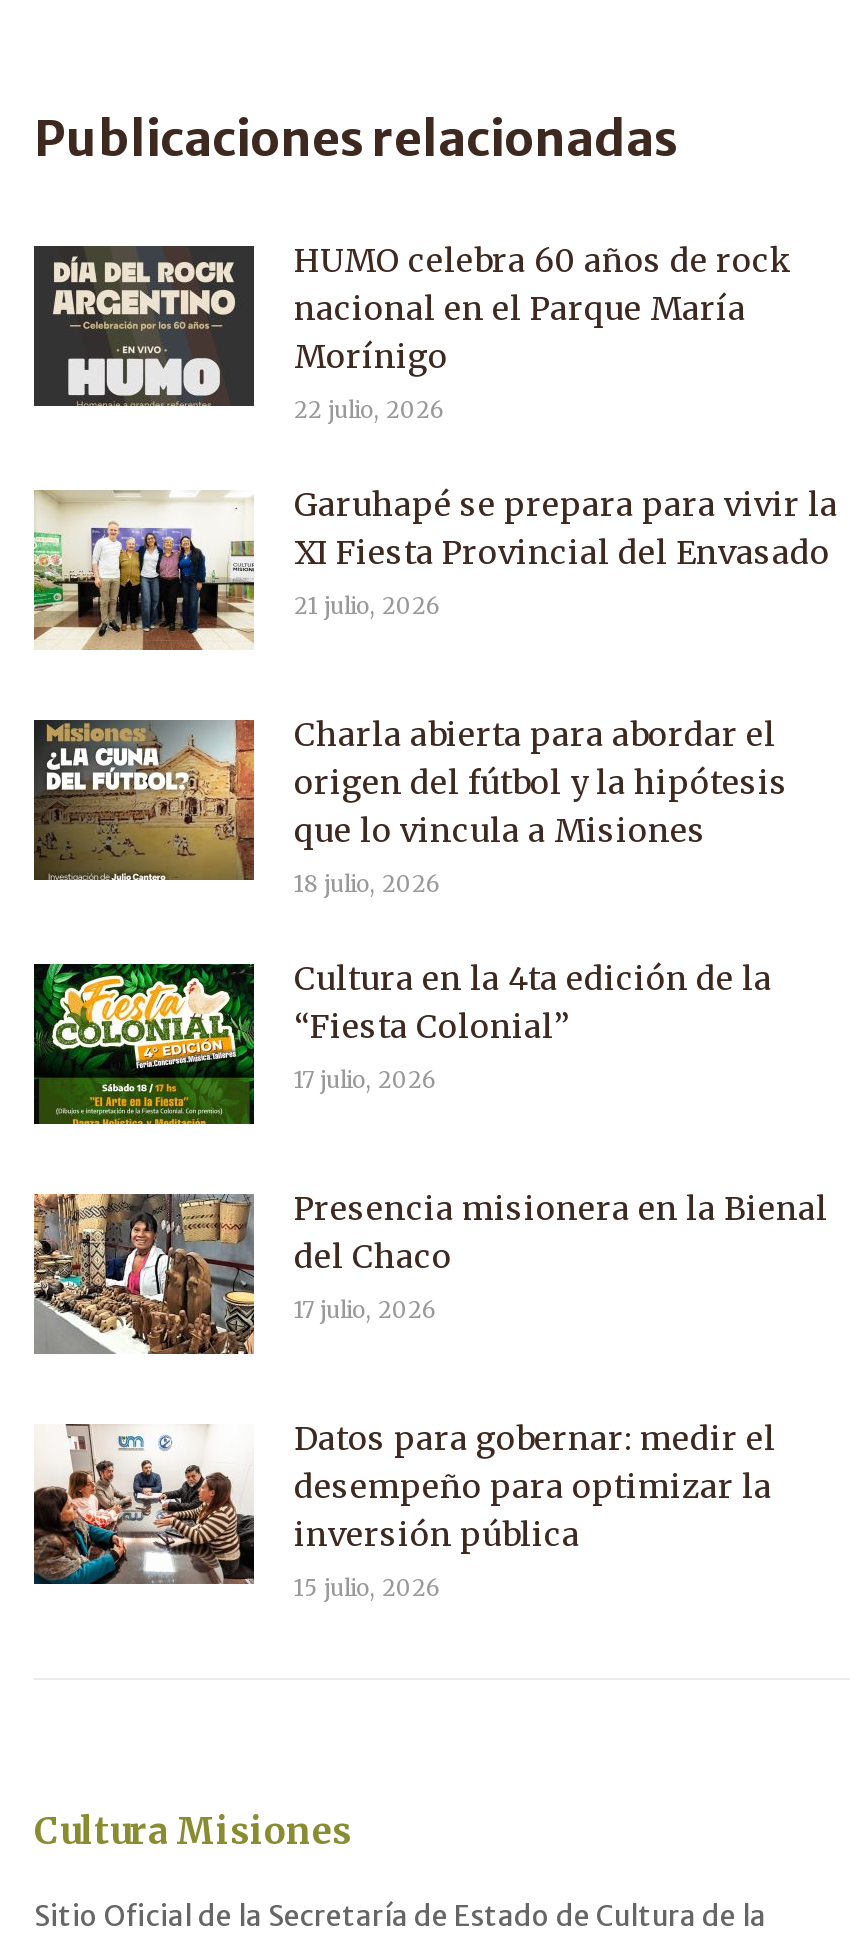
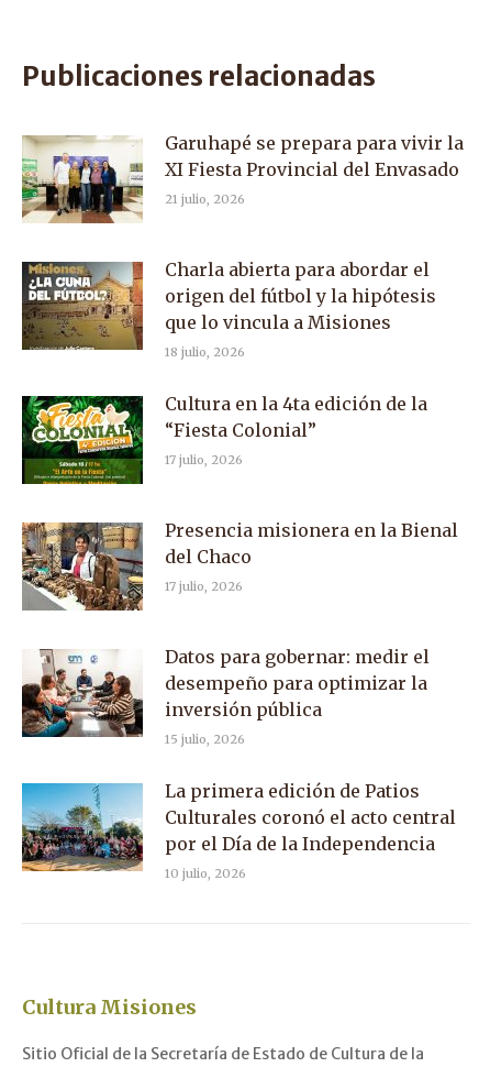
[32,240,792,424] [image] | HUMO celebra 60 años de rock | nacional en el Parque María | Morínigo | 22 julio, 2026 -> none
moved [30,484,838,1602] -> [20,132,464,747]: [image] | Garuhapé se prepara para vivir la | XI Fiesta Provincial del Envasado | ... | inversión pública | 15 julio, 2026
none -> [21,780,456,881] [image] | La primera edición de Patios | Culturales coronó el acto central | por el Día de la Independencia | 10 julio, 2026

